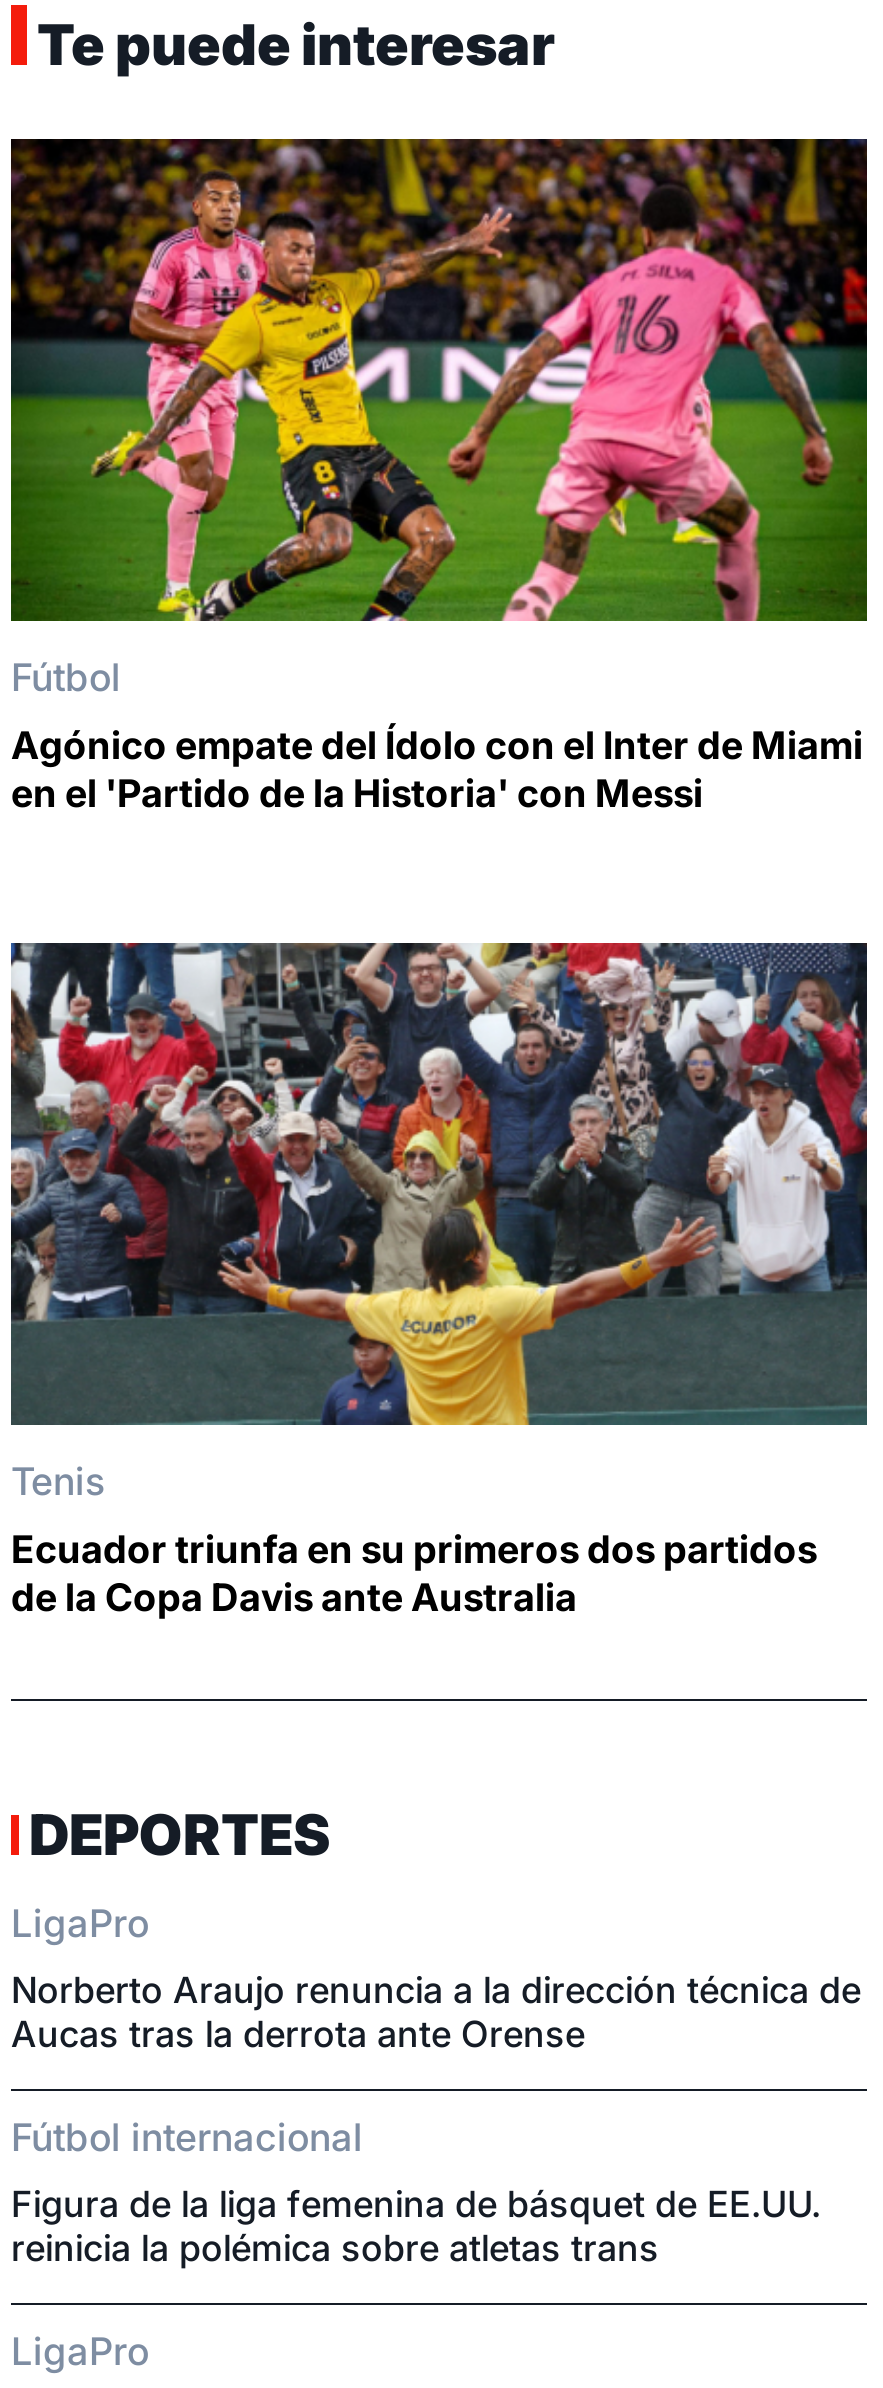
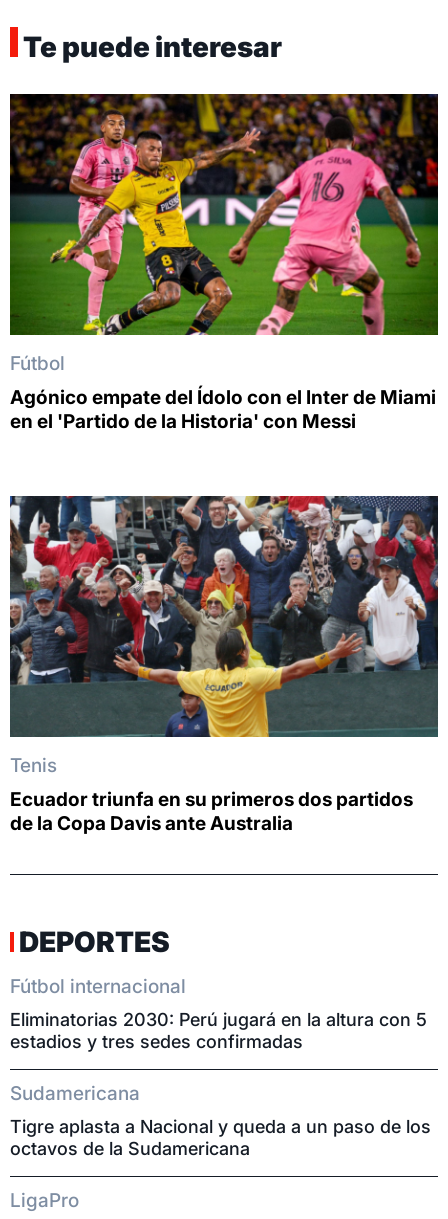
[11,1901,861,2055] LigaPro | Norberto Araujo renuncia a la dirección técnica de | Aucas tras la derrota ante Orense -> none
moved [11,2115,363,2161] -> [10,975,186,998]: Fútbol internacional
[11,2183,821,2269] Figura de la liga femenina de básquet de EE.UU. | reinicia la polémica sobre atletas trans -> [10,1009,431,1159] Eliminatorias 2030: Perú jugará en la altura con 5 | estadios y tres sedes confirmadas | Sudamericana | Tigre aplasta a Nacional y queda a un paso de los | octavos de la Sudamericana

